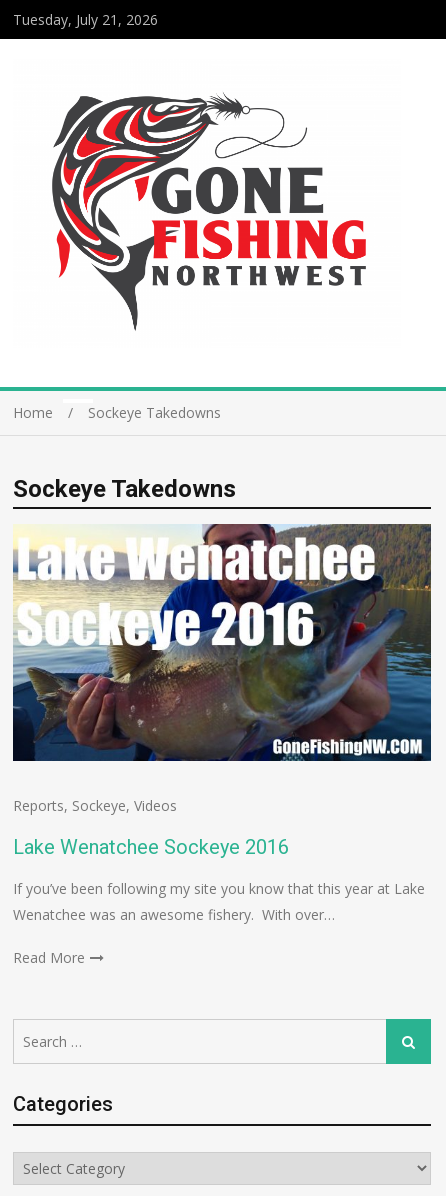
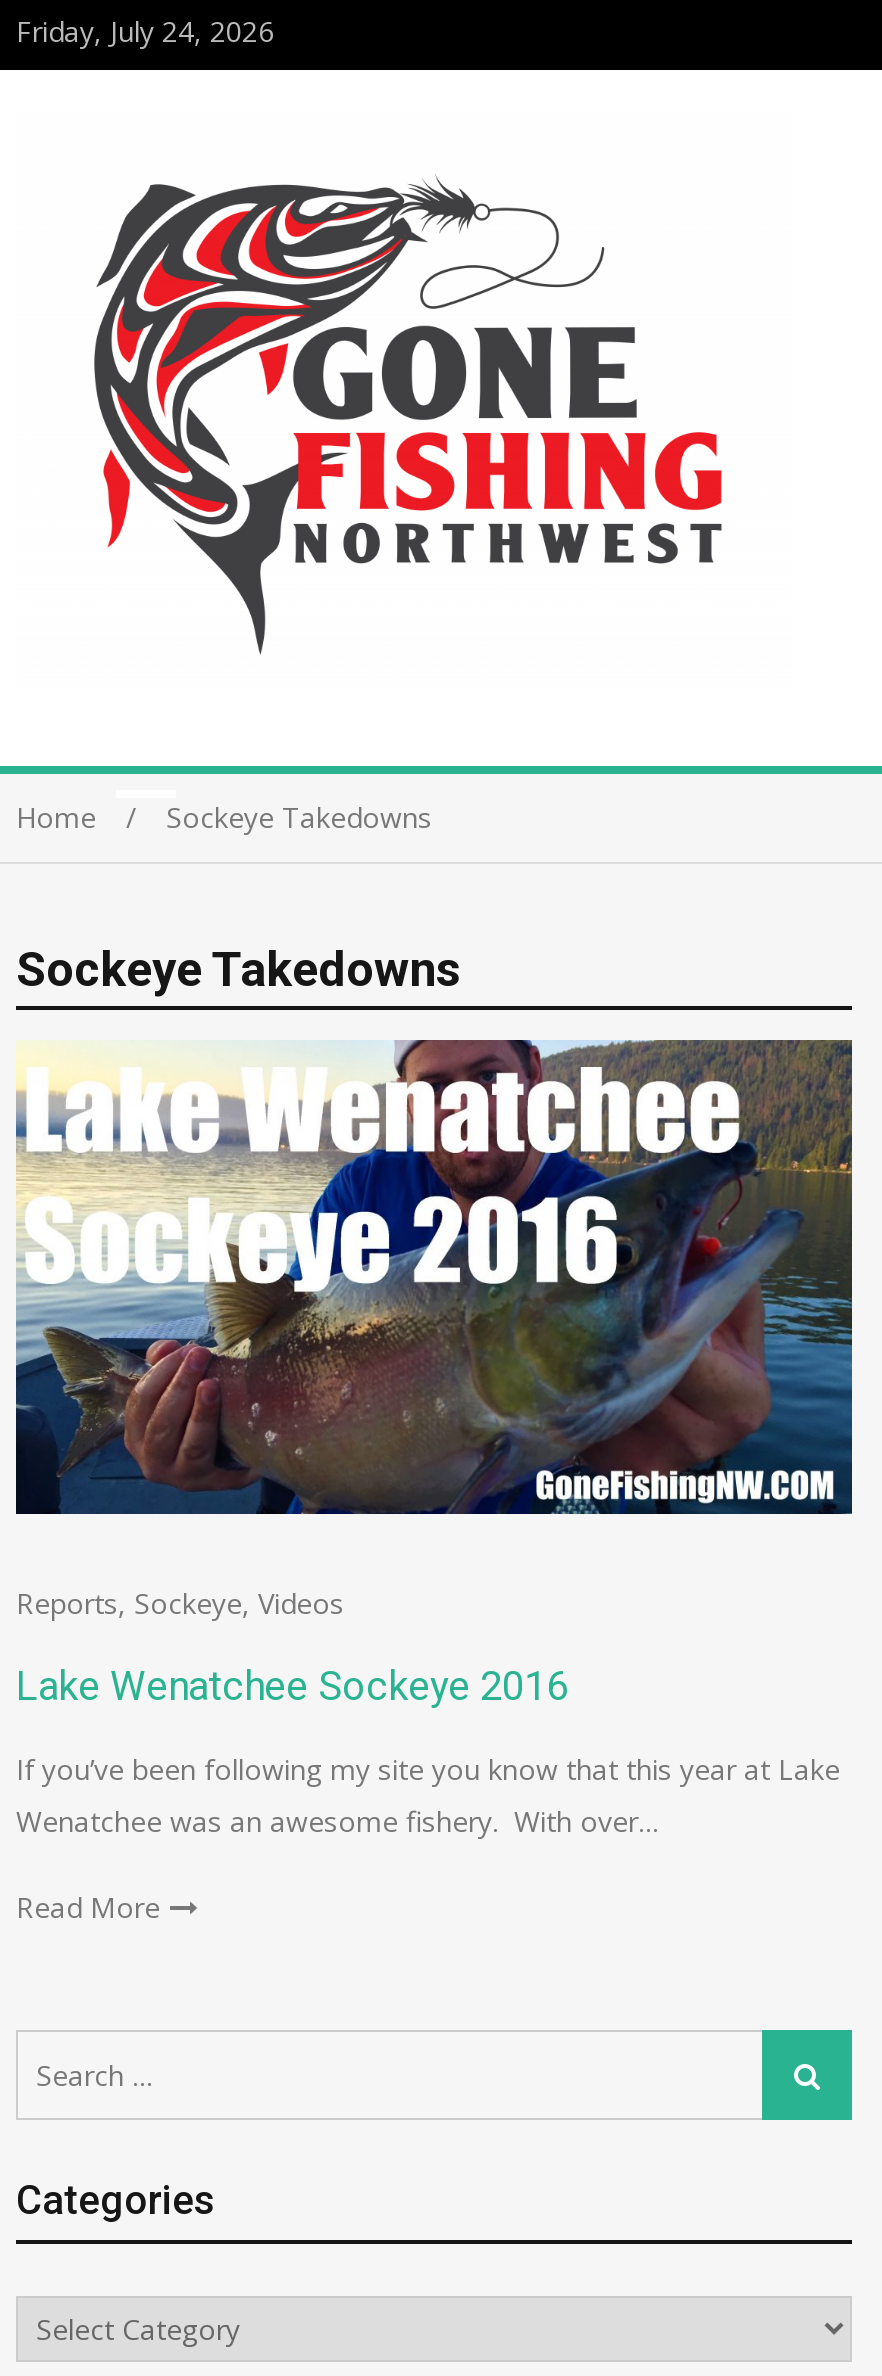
[13,10,158,29] Tuesday, July 21, 2026 -> [16,12,274,50] Friday, July 24, 2026

